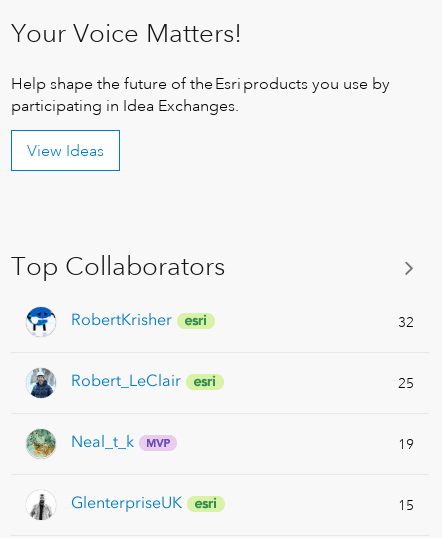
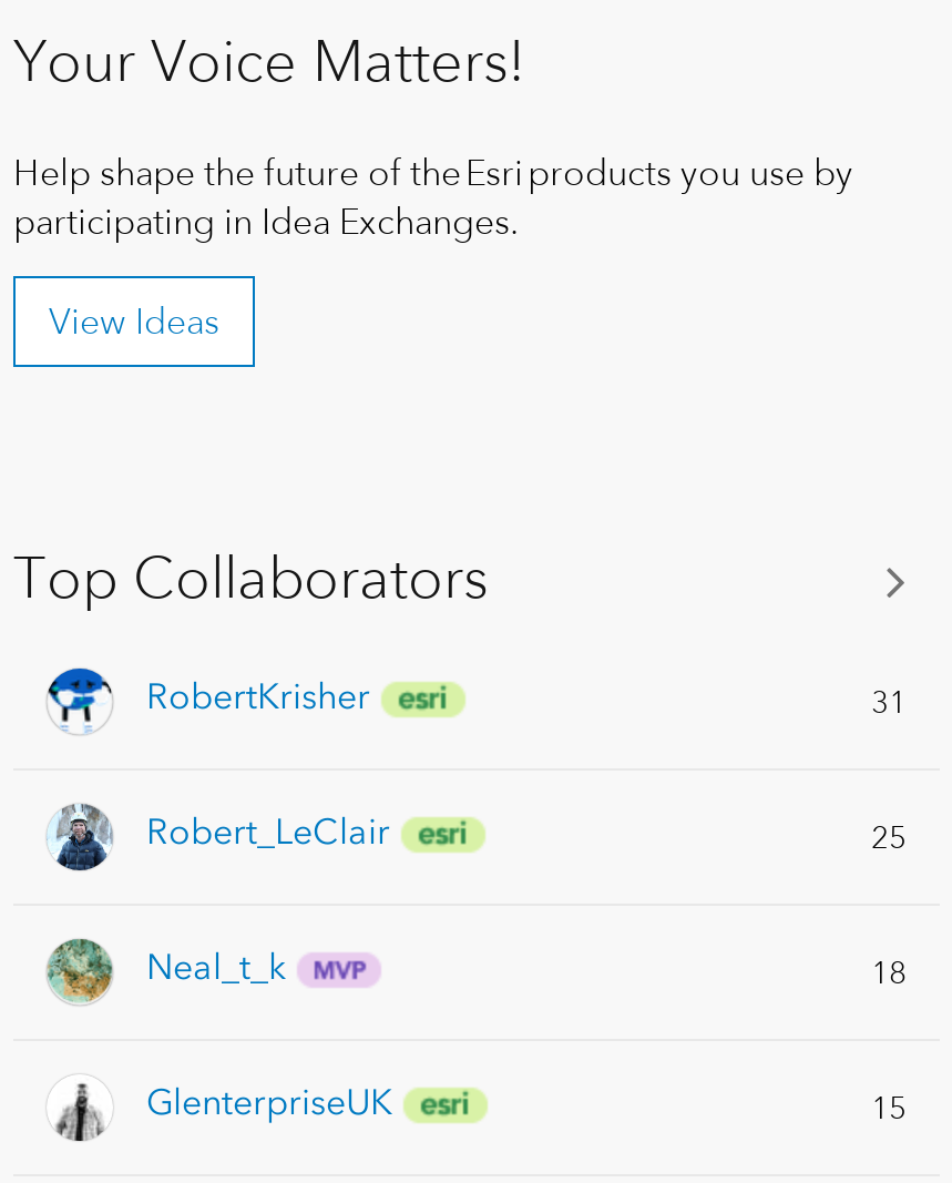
[398,312,414,330] 32 -> [871,681,907,721] 31
[398,434,414,452] 19 -> [871,951,907,991] 18

